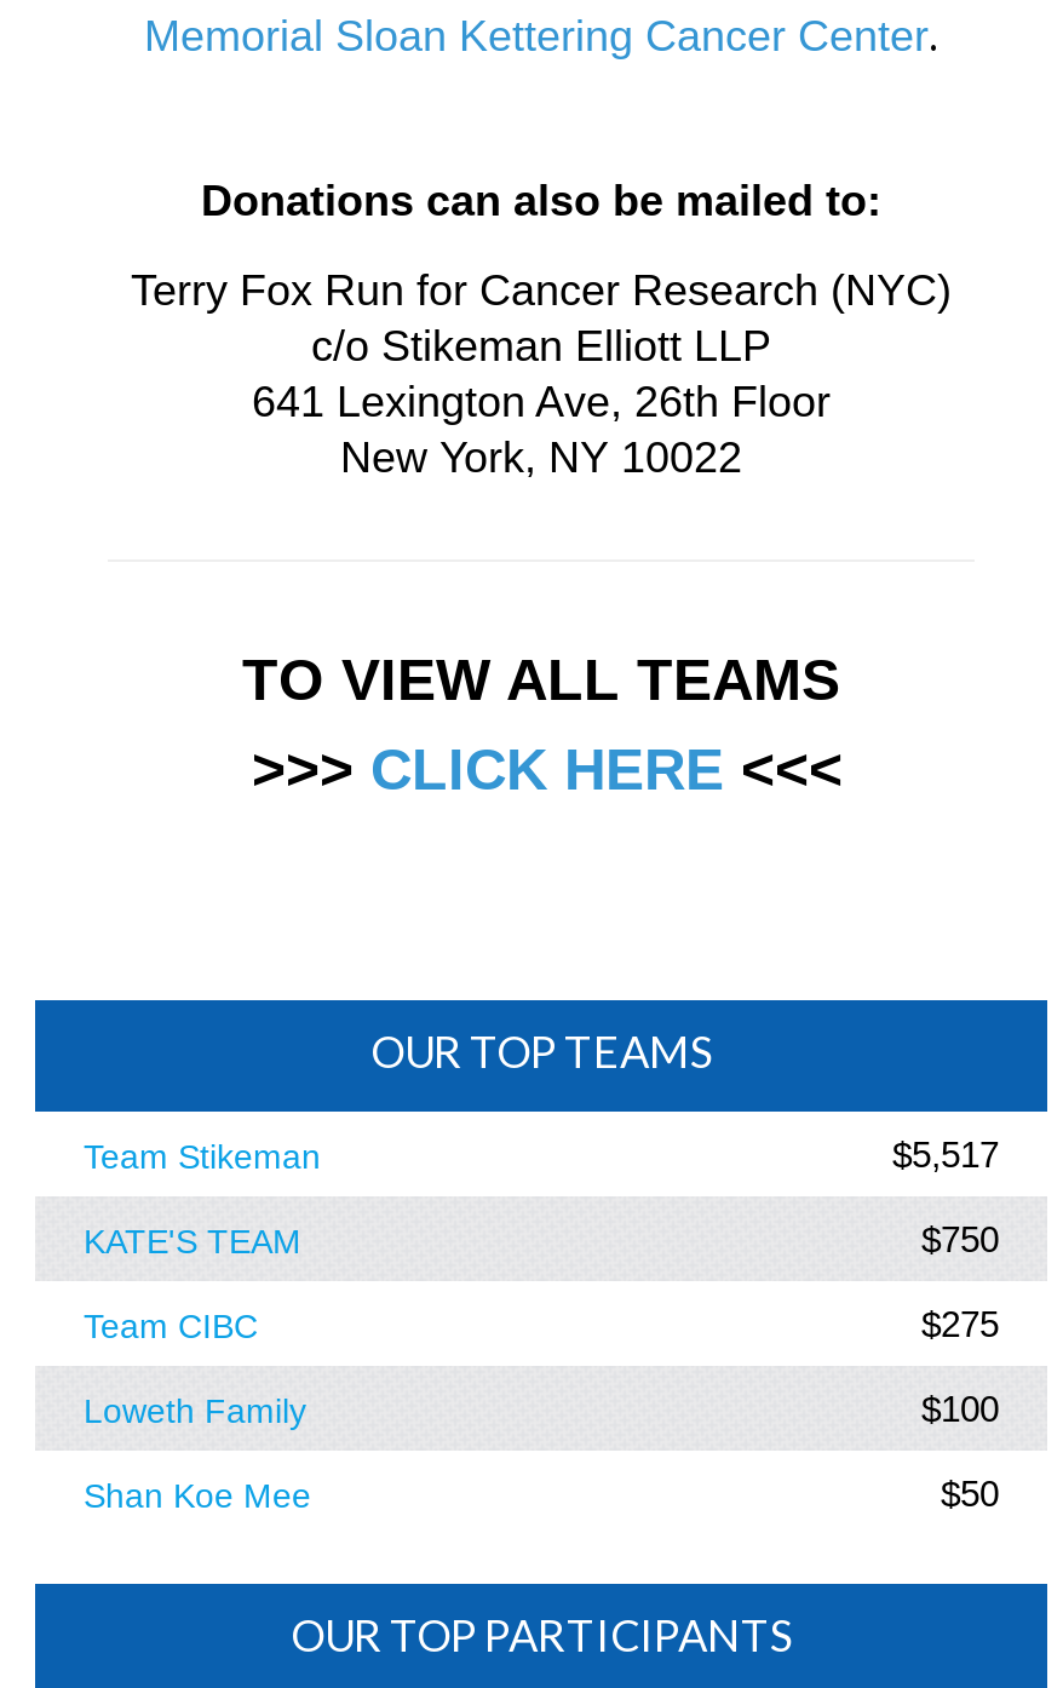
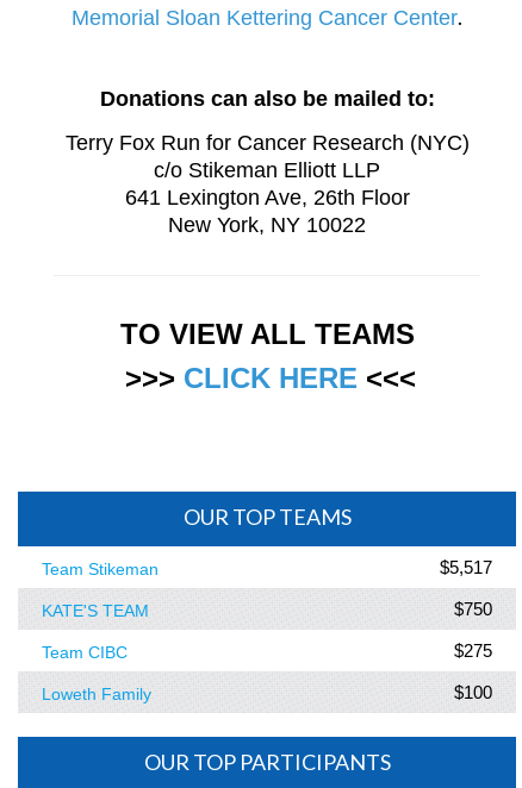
[84,1473,999,1515] Shan Koe Mee | $50 -> none

